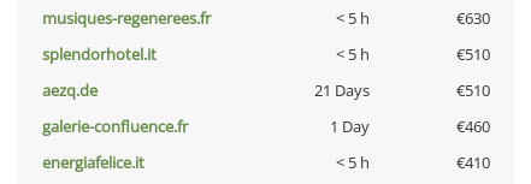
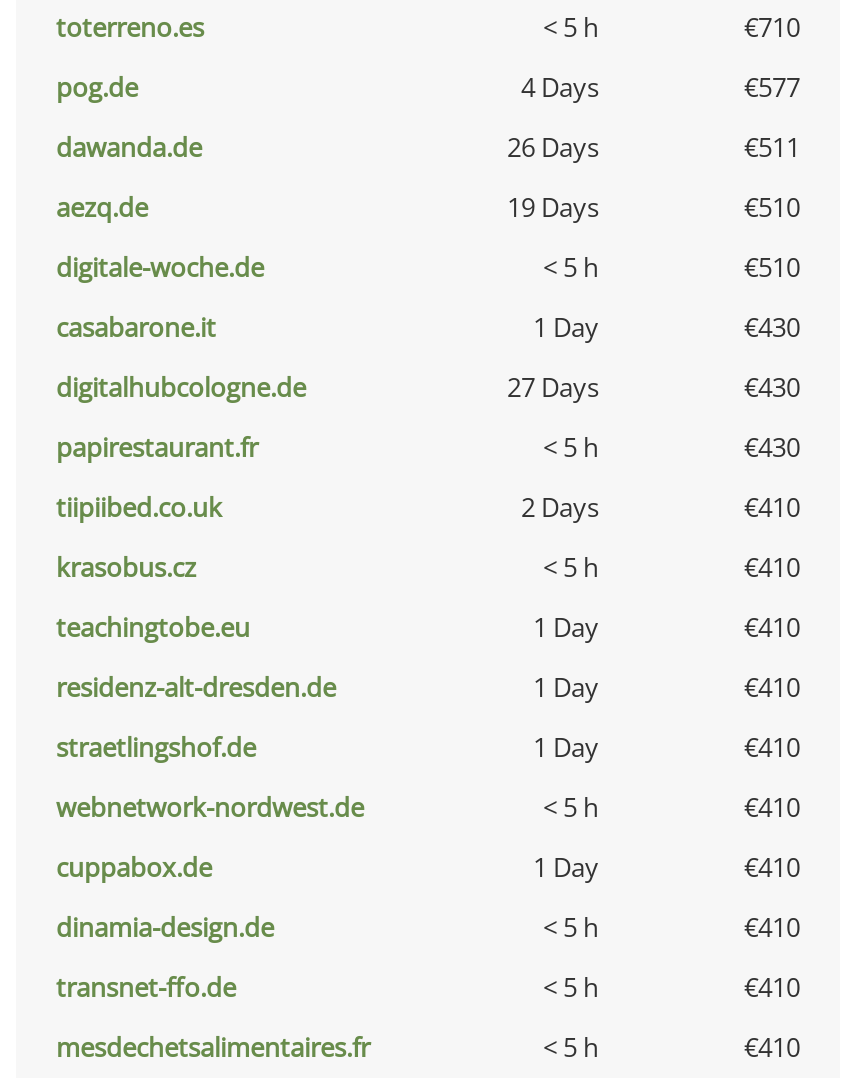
[42,7,211,29] musiques-regenerees.fr -> [56,9,204,45] toterreno.es
[42,7,490,65] €630 | splendorhotel.it -> [56,9,800,285] €710 | pog.de | 4 Days | €577 | dawanda.de | 26 Days | €511 | aezq.de | 19 Days | €510 | digitale-woche.de
[42,79,490,137] aezq.de | 21 Days | €510 | galerie-confluence.fr -> [56,309,216,345] casabarone.it
[42,115,490,173] €460 | energiafelice.it -> [56,309,800,1065] €430 | digitalhubcologne.de | 27 Days | €430 | papirestaurant.fr | < 5 h | €430 | tiipiibed.co.uk | 2 Days | €410 | krasobus.cz | < 5 h | €410 | teachingtobe.eu | 1 Day | €410 | residenz-alt-dresden.de | 1 Day | €410 | straetlingshof.de | 1 Day | €410 | webnetwork-nordwest.de | < 5 h | €410 | cuppabox.de | 1 Day | €410 | dinamia-design.de | < 5 h | €410 | transnet-ffo.de | < 5 h | €410 | mesdechetsalimentaires.fr

